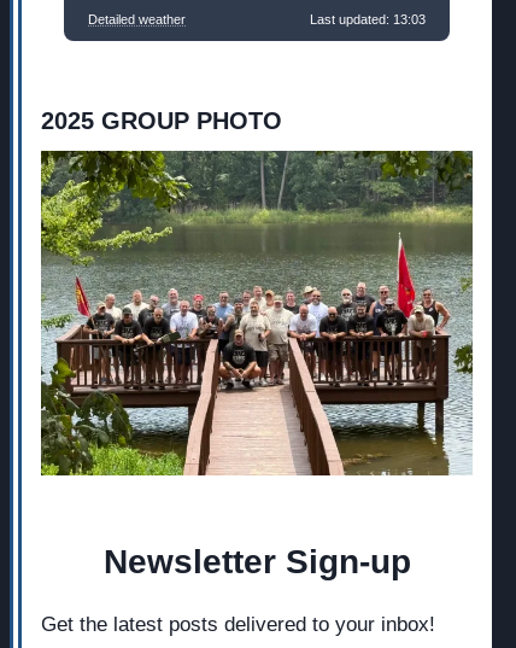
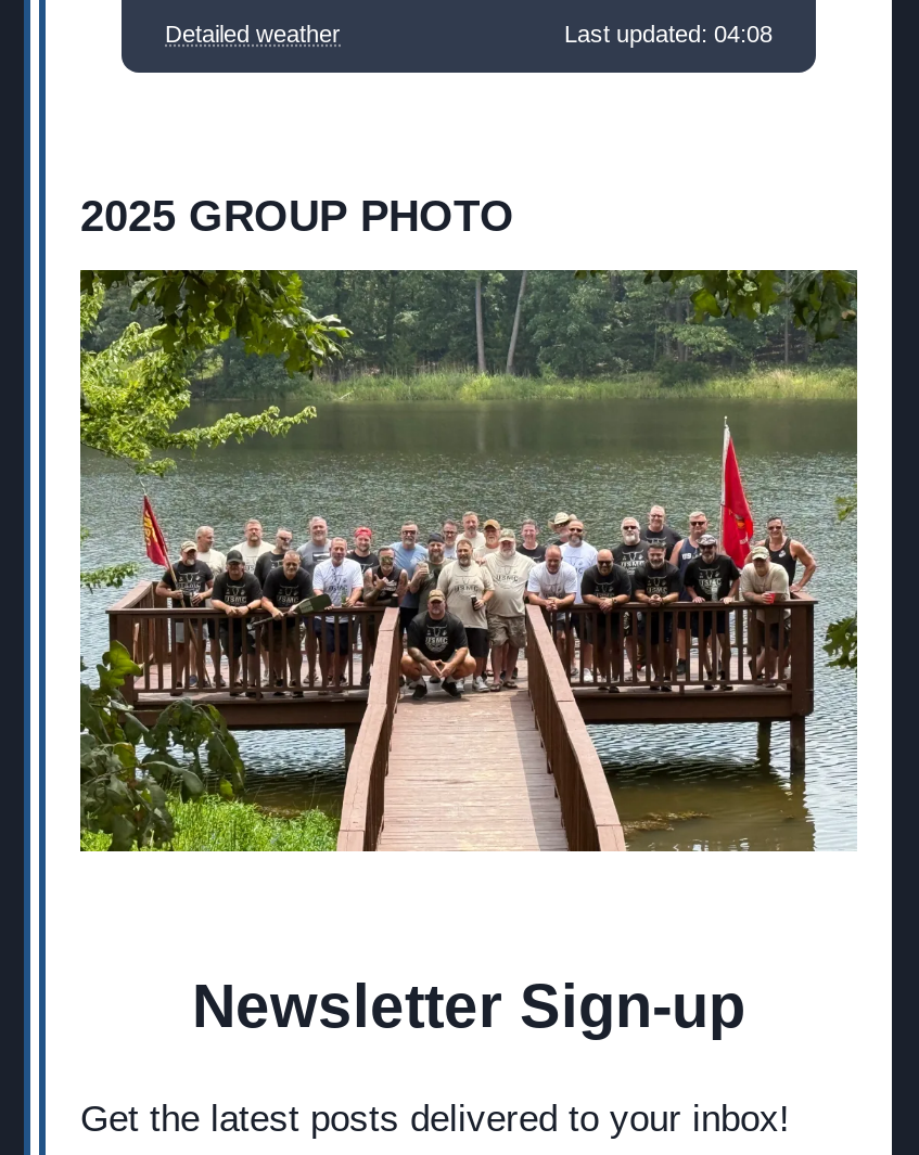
[310,13,426,27] Last updated: 13:03 -> [564,19,773,45] Last updated: 04:08

